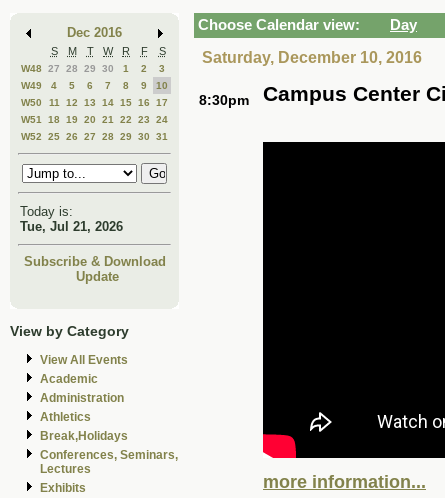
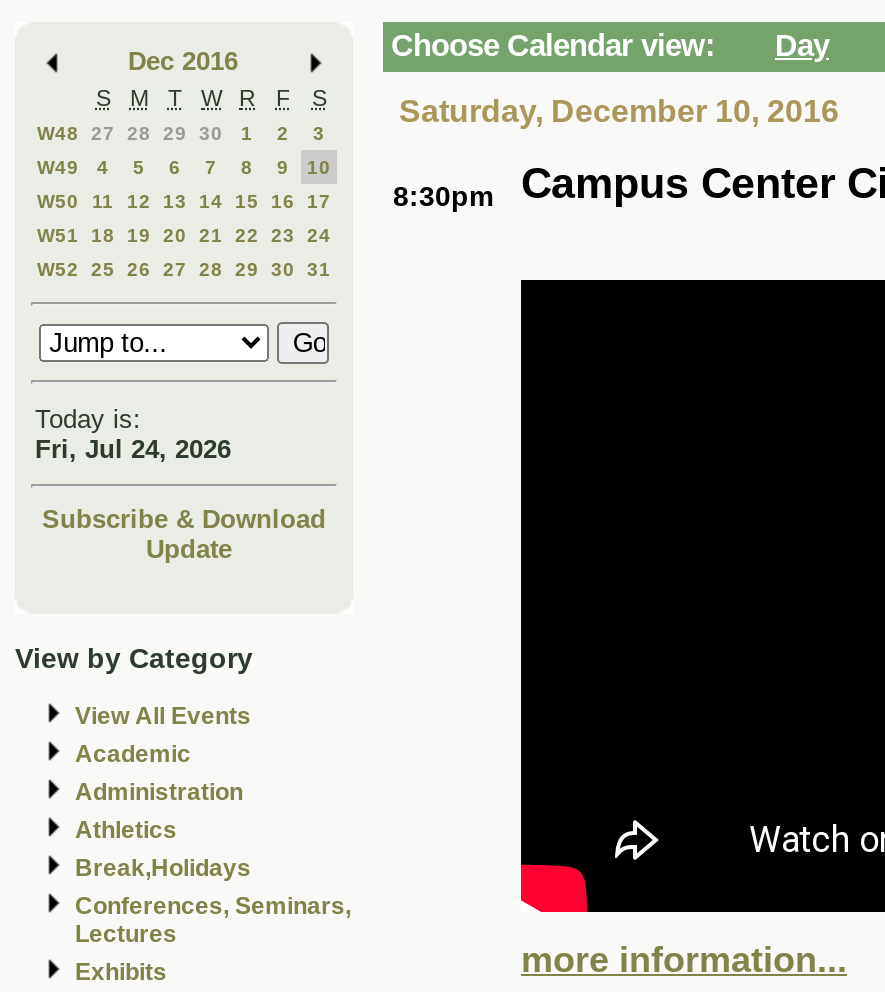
[20,219,123,234] Tue, Jul 21, 2026 -> [35,435,231,465] Fri, Jul 24, 2026

